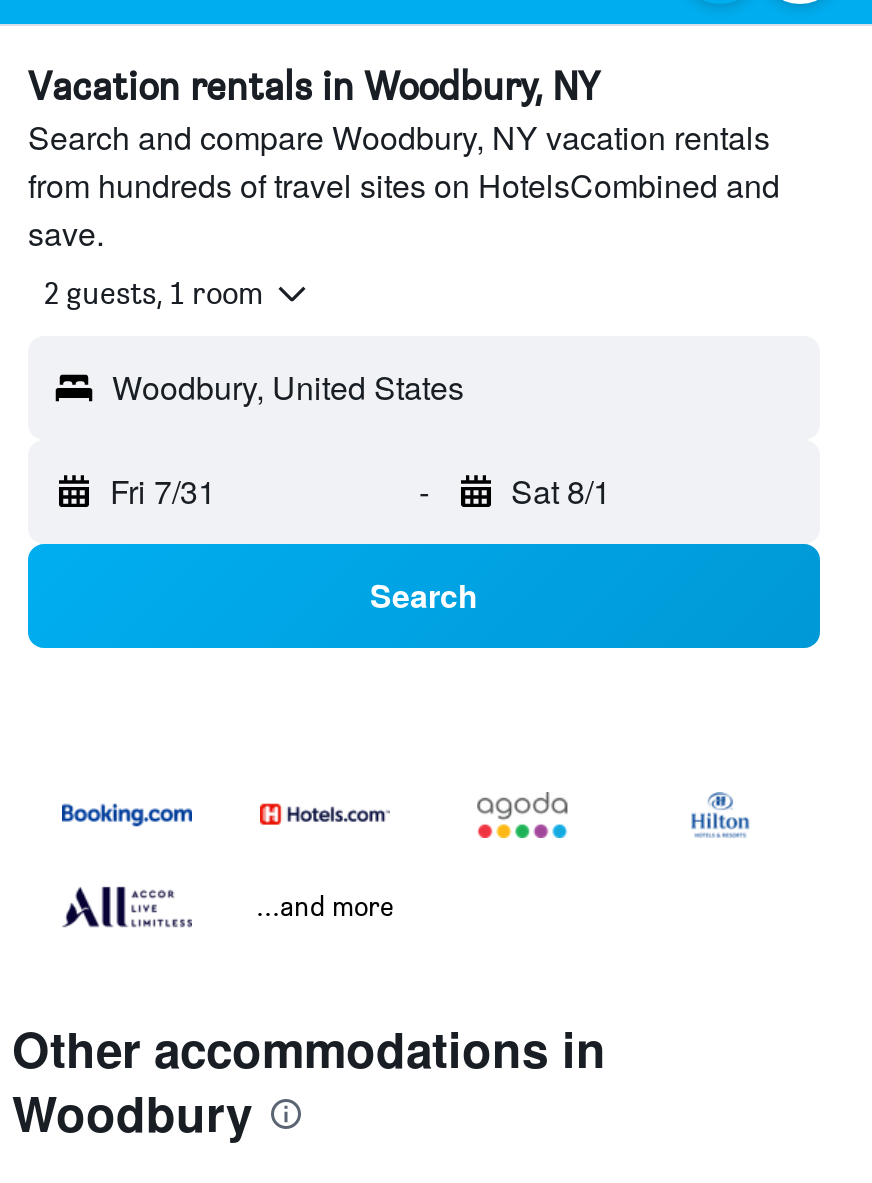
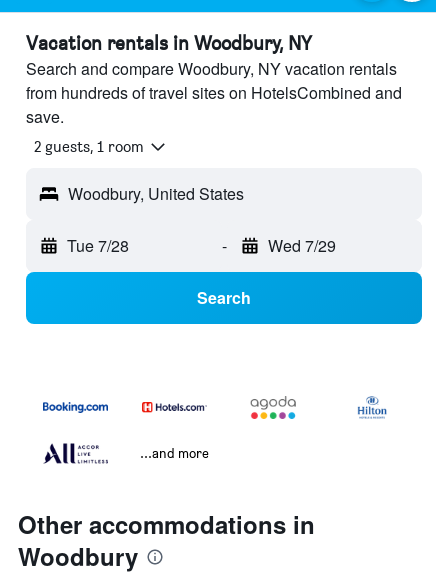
[110,468,216,514] Fri 7/31 -> [67,234,129,257] Tue 7/28
[511,468,611,514] Sat 8/1 -> [267,234,335,257] Wed 7/29

